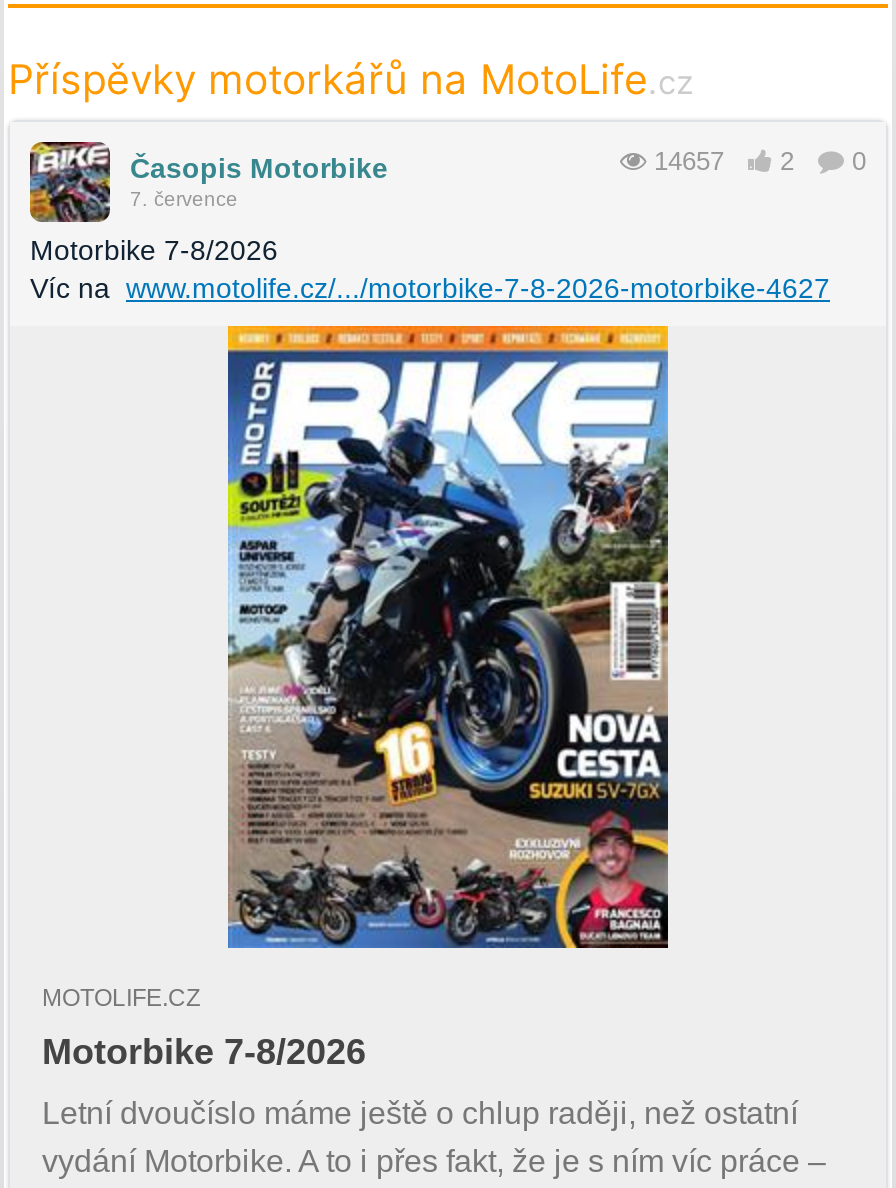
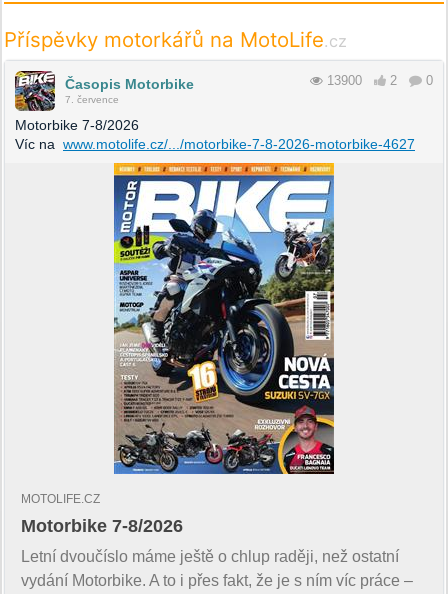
[654,147,866,177] 14657 2 0 -> [327,73,433,88] 13900 2 0

